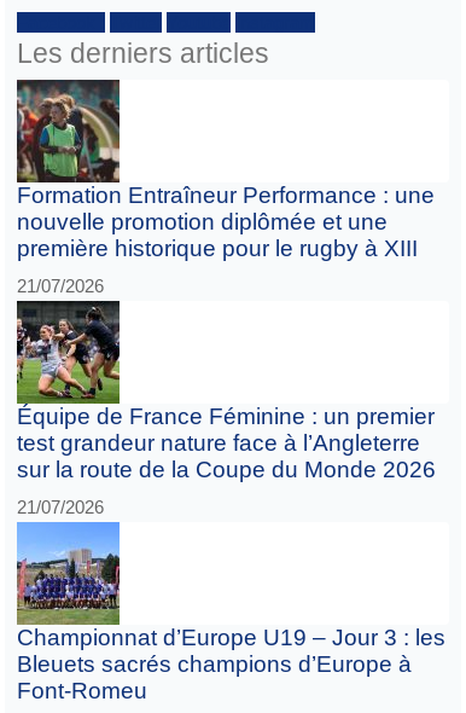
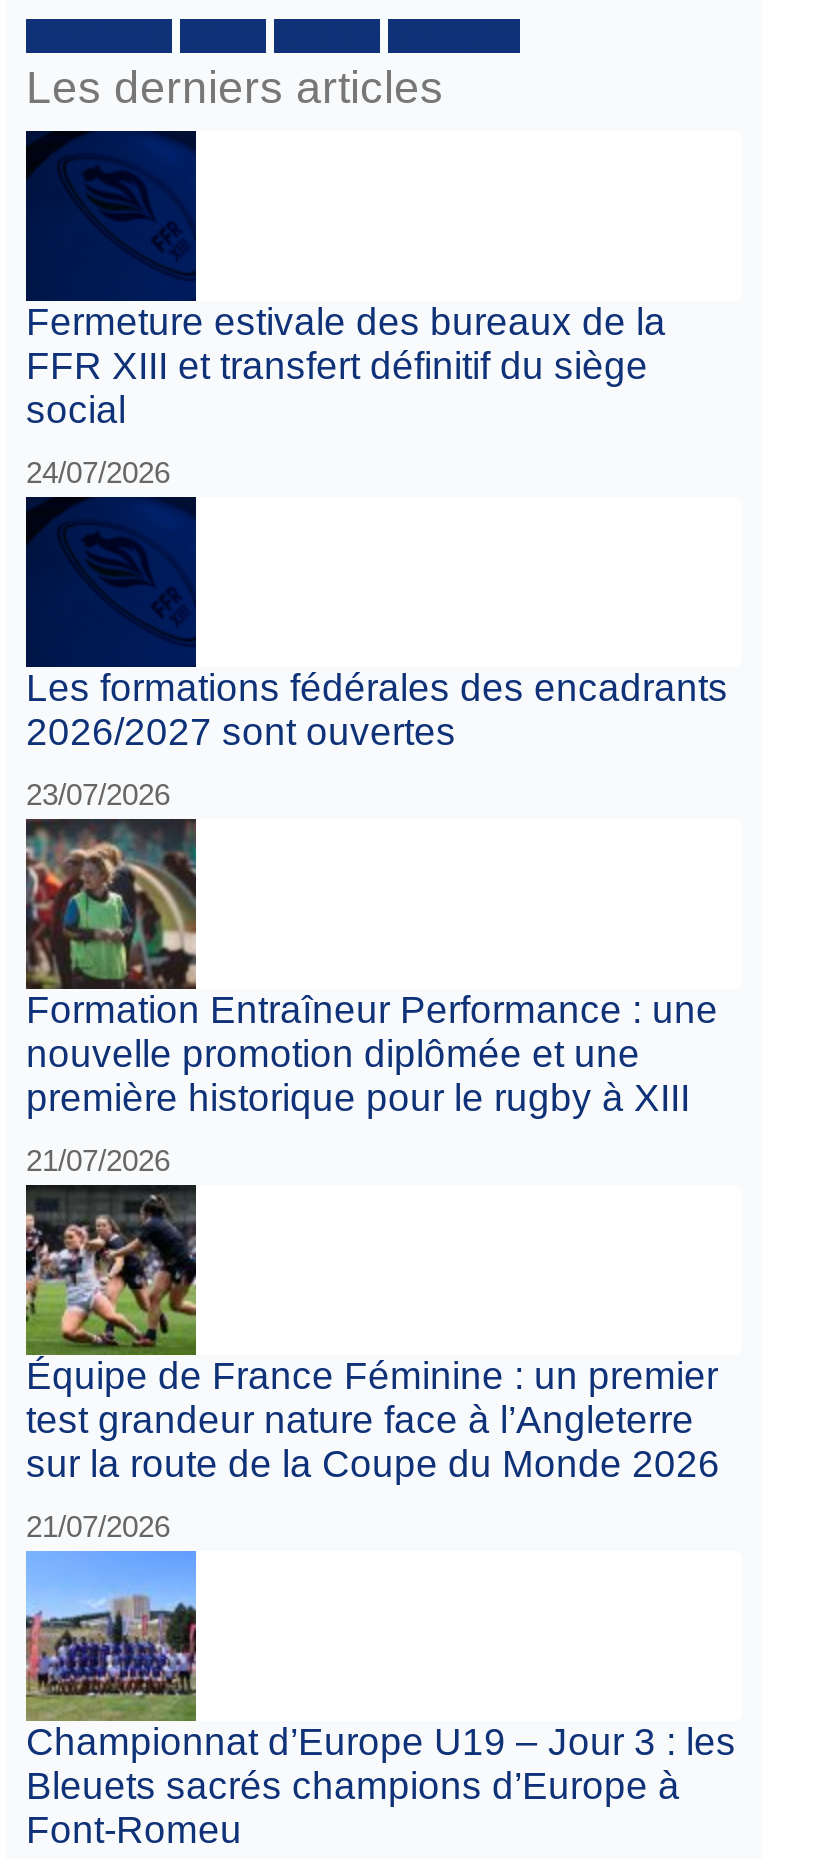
none -> [24,503,728,810] [image] | Les formations fédérales des encadrants | 2026/2027 sont ouvertes | 23/07/2026
none -> [26,131,666,488] [image] | Fermeture estivale des bureaux de la | FFR XIII et transfert définitif du siège | social | 24/07/2026

